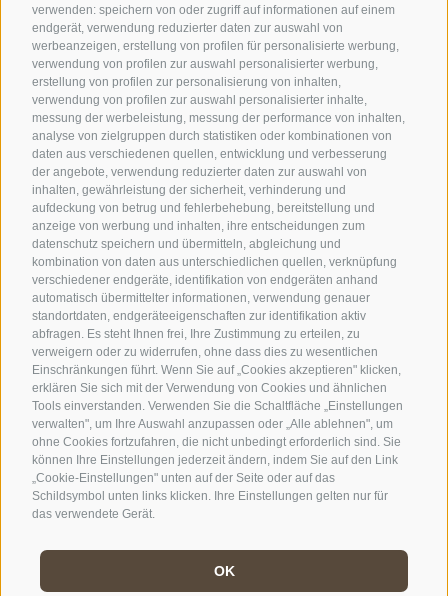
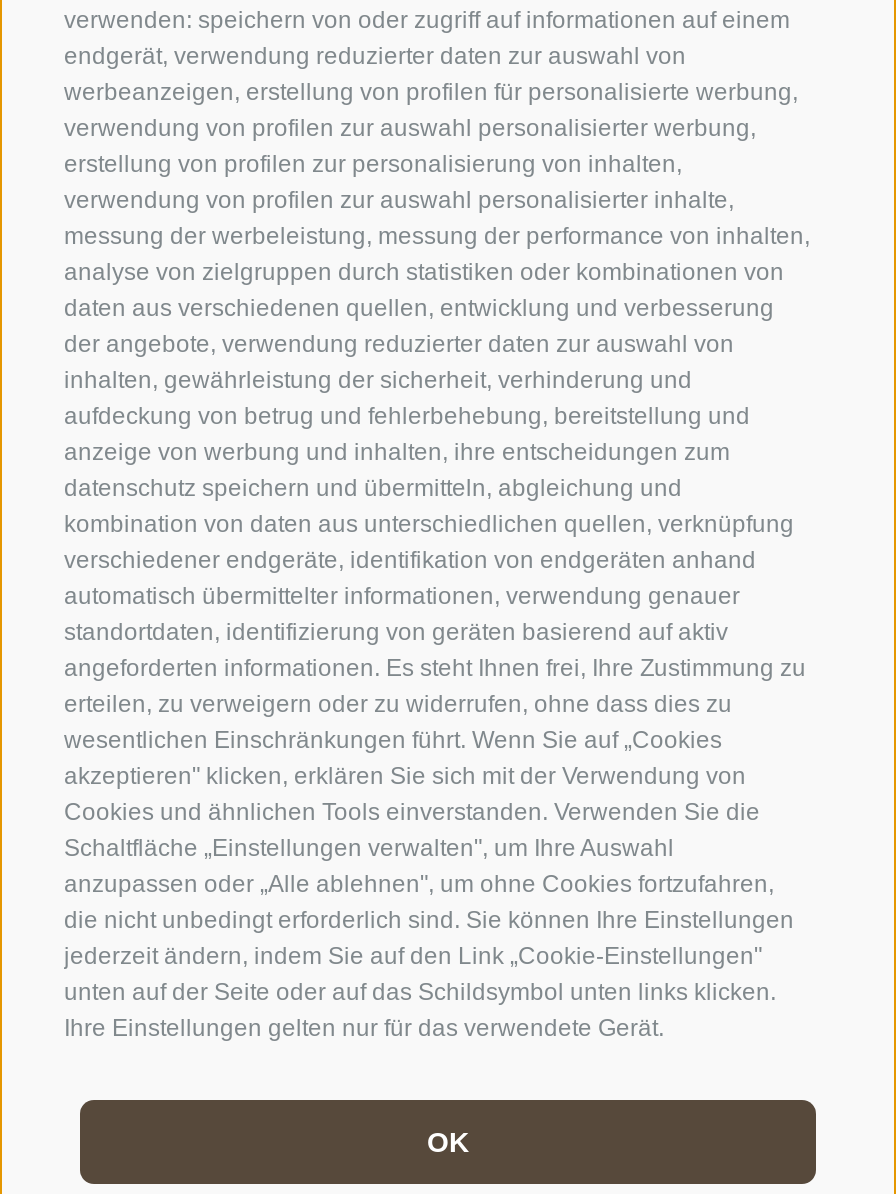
[32,309,403,521] standortdaten, endgeräteeigenschaften zur identifikation aktiv | abfragen. Es steht Ihnen frei, Ihre Zustimmung zu erteilen, zu | verweigern oder zu widerrufen, ohne dass dies zu wesentlichen | Einschränkungen führt. Wenn Sie auf „Cookies akzeptieren" klicken, | erklären Sie sich mit der Verwendung von Cookies und ähnlichen | Tools einverstanden. Verwenden Sie die Schaltfläche „Einstellungen | verwalten", um Ihre Auswahl anzupassen oder „Alle ablehnen", um | ohne Cookies fortzufahren, die nicht unbedingt erforderlich sind. Sie | können Ihre Einstellungen jederzeit ändern, indem Sie auf den Link | „Cookie-Einstellungen" unten auf der Seite oder auf das | Schildsymbol unten links klicken. Ihre Einstellungen gelten nur für | das verwendete Gerät. -> [64,618,806,1042] standortdaten, identifizierung von geräten basierend auf aktiv | angeforderten informationen. Es steht Ihnen frei, Ihre Zustimmung zu | erteilen, zu verweigern oder zu widerrufen, ohne dass dies zu | wesentlichen Einschränkungen führt. Wenn Sie auf „Cookies | akzeptieren" klicken, erklären Sie sich mit der Verwendung von | Cookies und ähnlichen Tools einverstanden. Verwenden Sie die | Schaltfläche „Einstellungen verwalten", um Ihre Auswahl | anzupassen oder „Alle ablehnen", um ohne Cookies fortzufahren, | die nicht unbedingt erforderlich sind. Sie können Ihre Einstellungen | jederzeit ändern, indem Sie auf den Link „Cookie-Einstellungen" | unten auf der Seite oder auf das Schildsymbol unten links klicken. | Ihre Einstellungen gelten nur für das verwendete Gerät.

